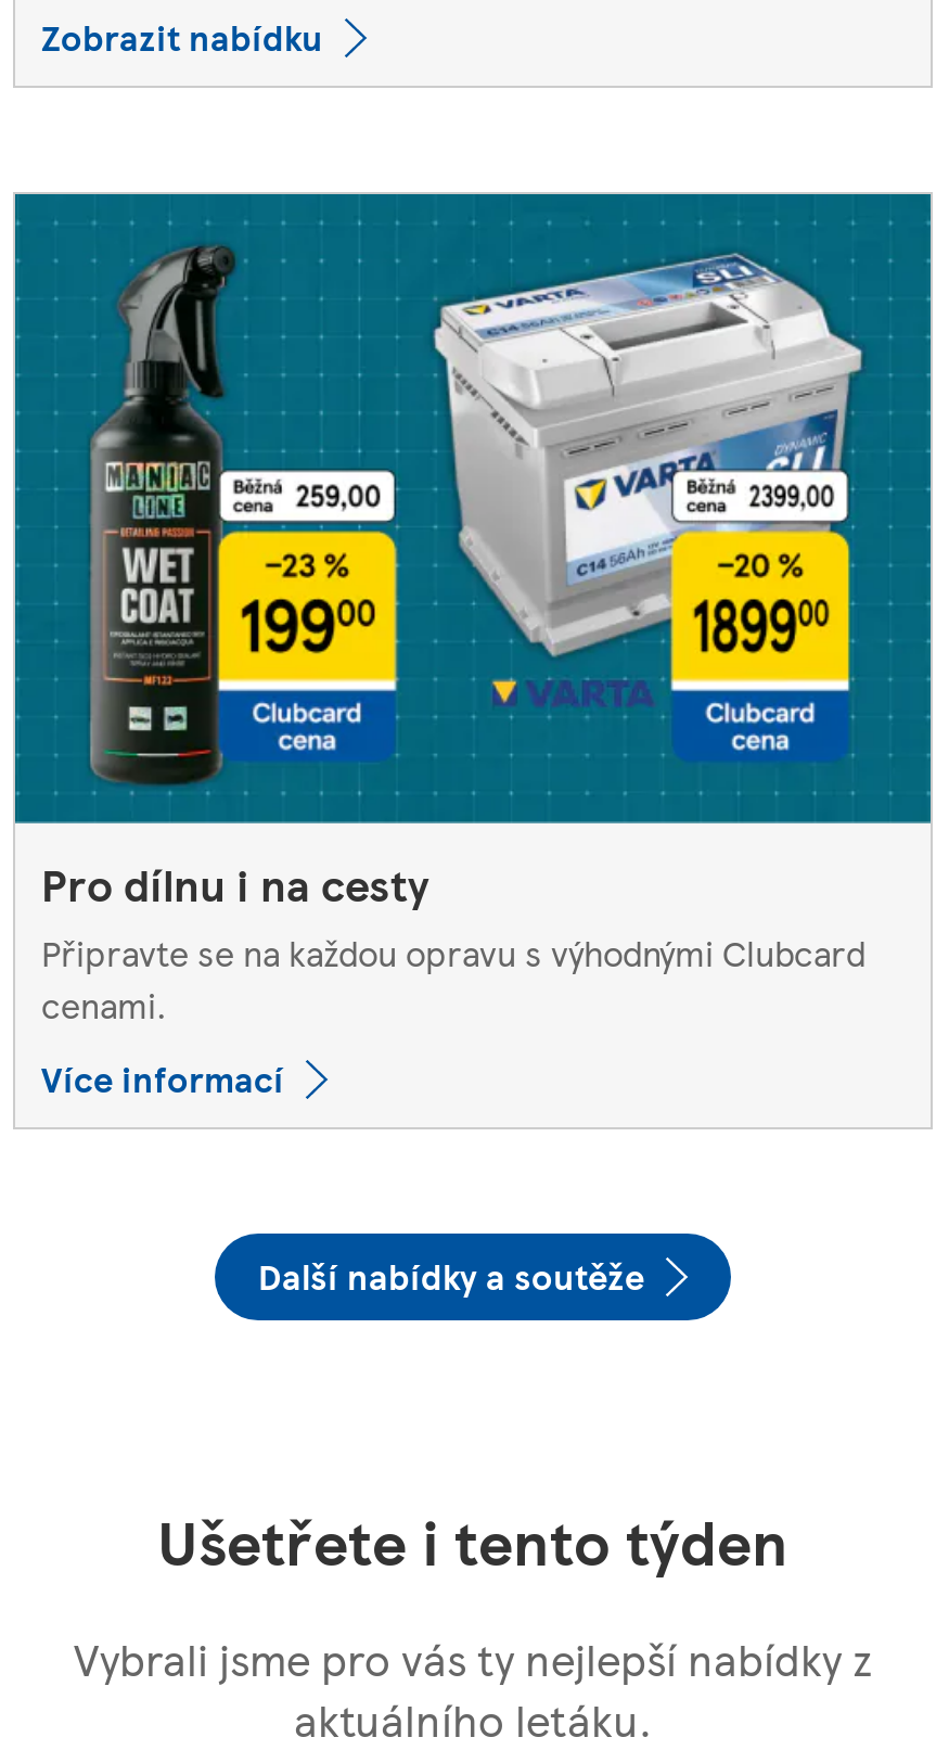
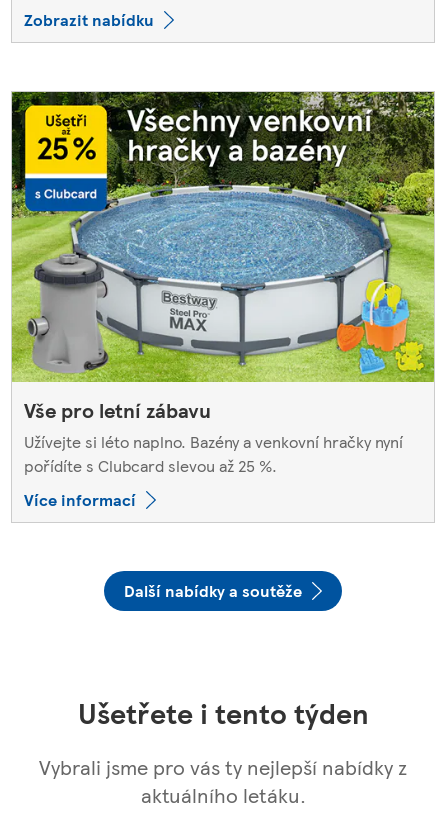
[13,192,933,1029] [image] | Pro dílnu i na cesty | Připravte se na každou opravu s výhodnými Clubcard | cenami. -> [11,91,435,477] [image] | Vše pro letní zábavu | Užívejte si léto naplno. Bazény a venkovní hračky nyní | pořídíte s Clubcard slevou až 25 %.

